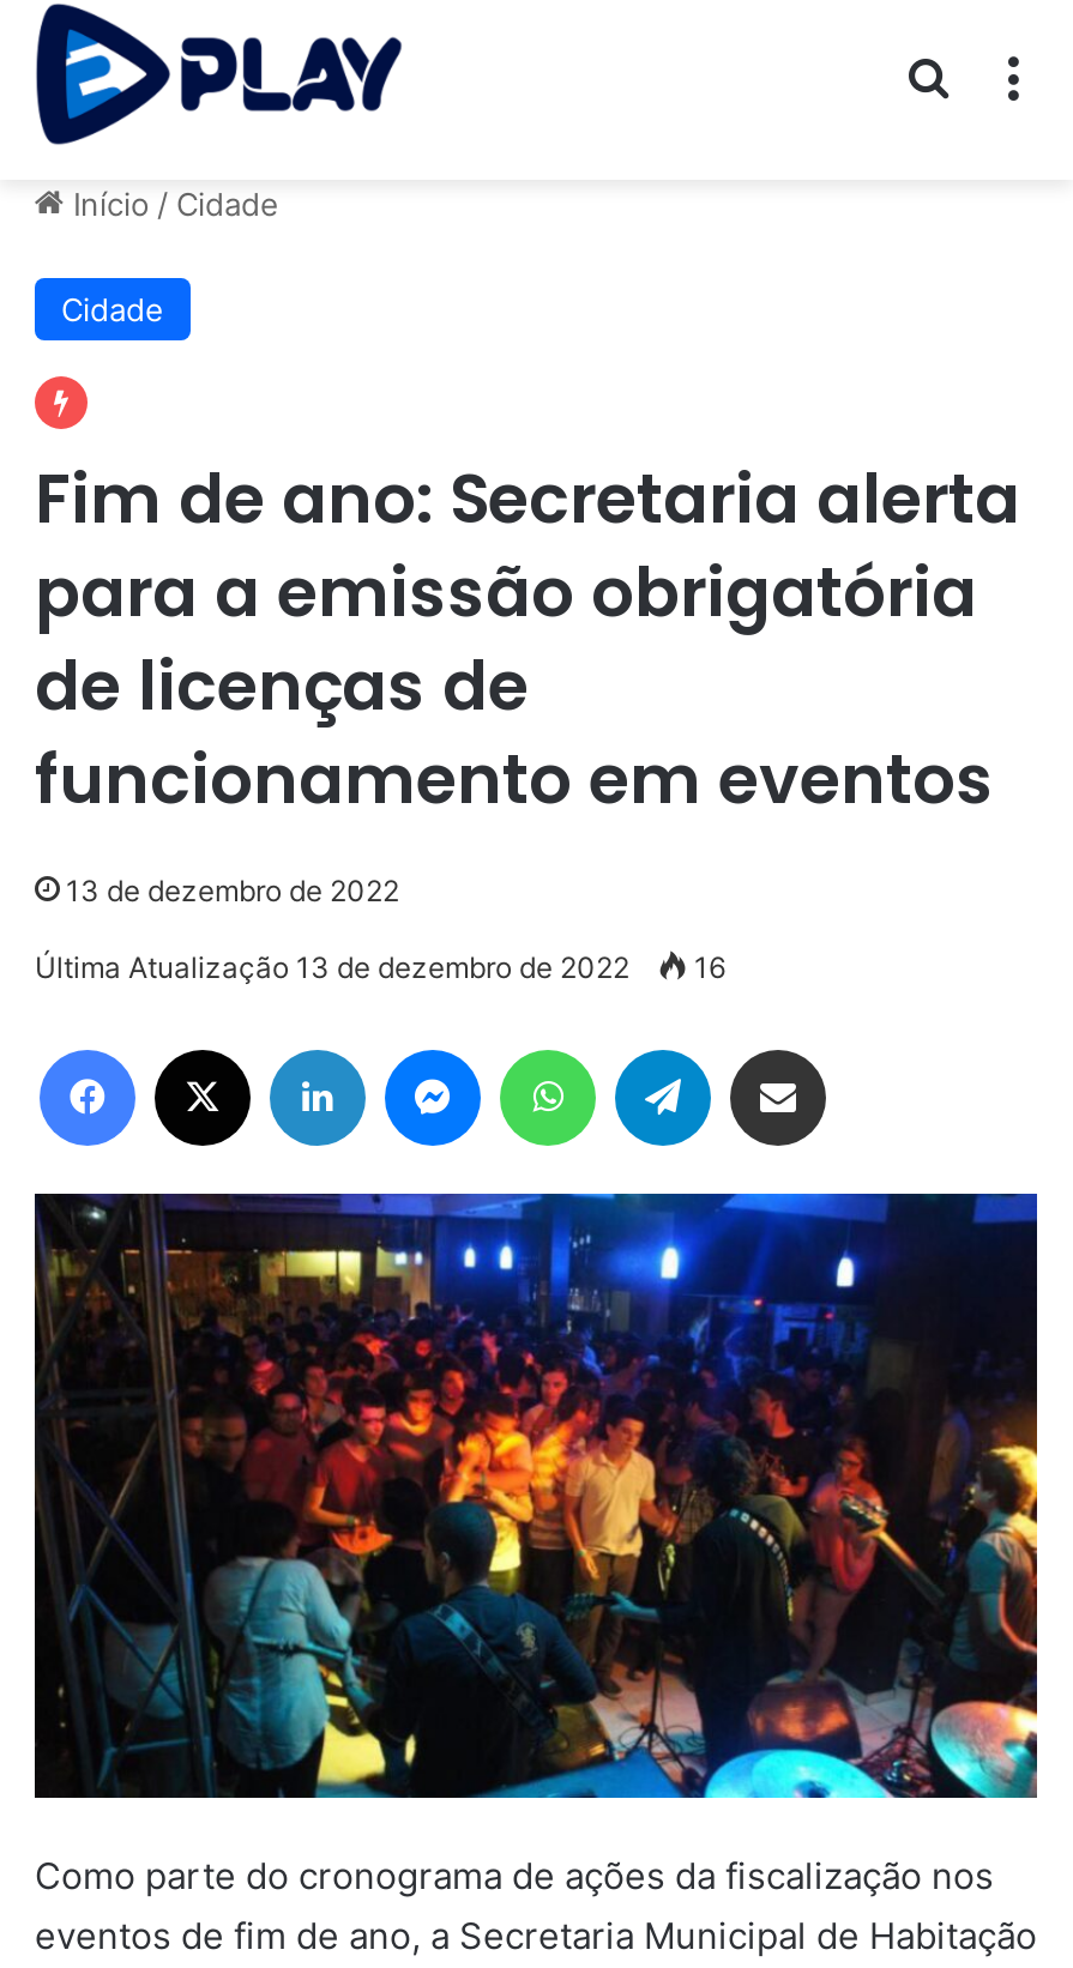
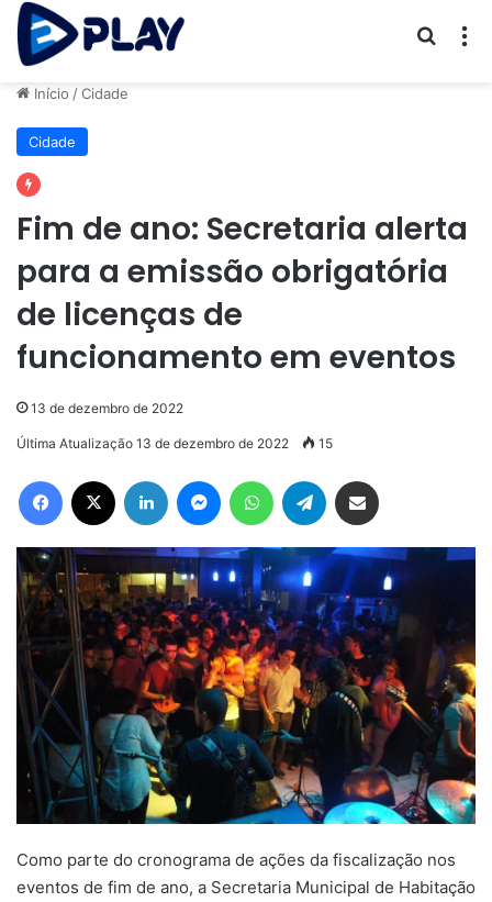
[35,949,725,985] Última Atualização 13 de dezembro de 2022 16 -> [16,435,333,452] Última Atualização 13 de dezembro de 2022 15

